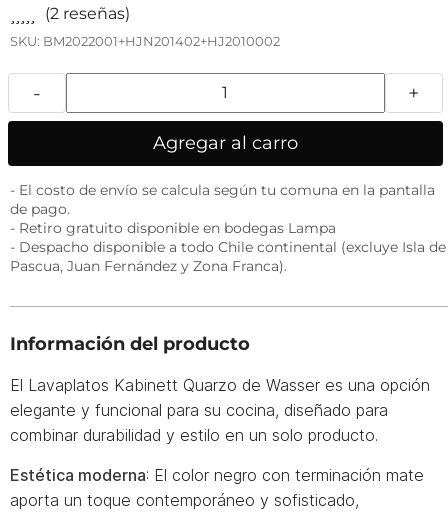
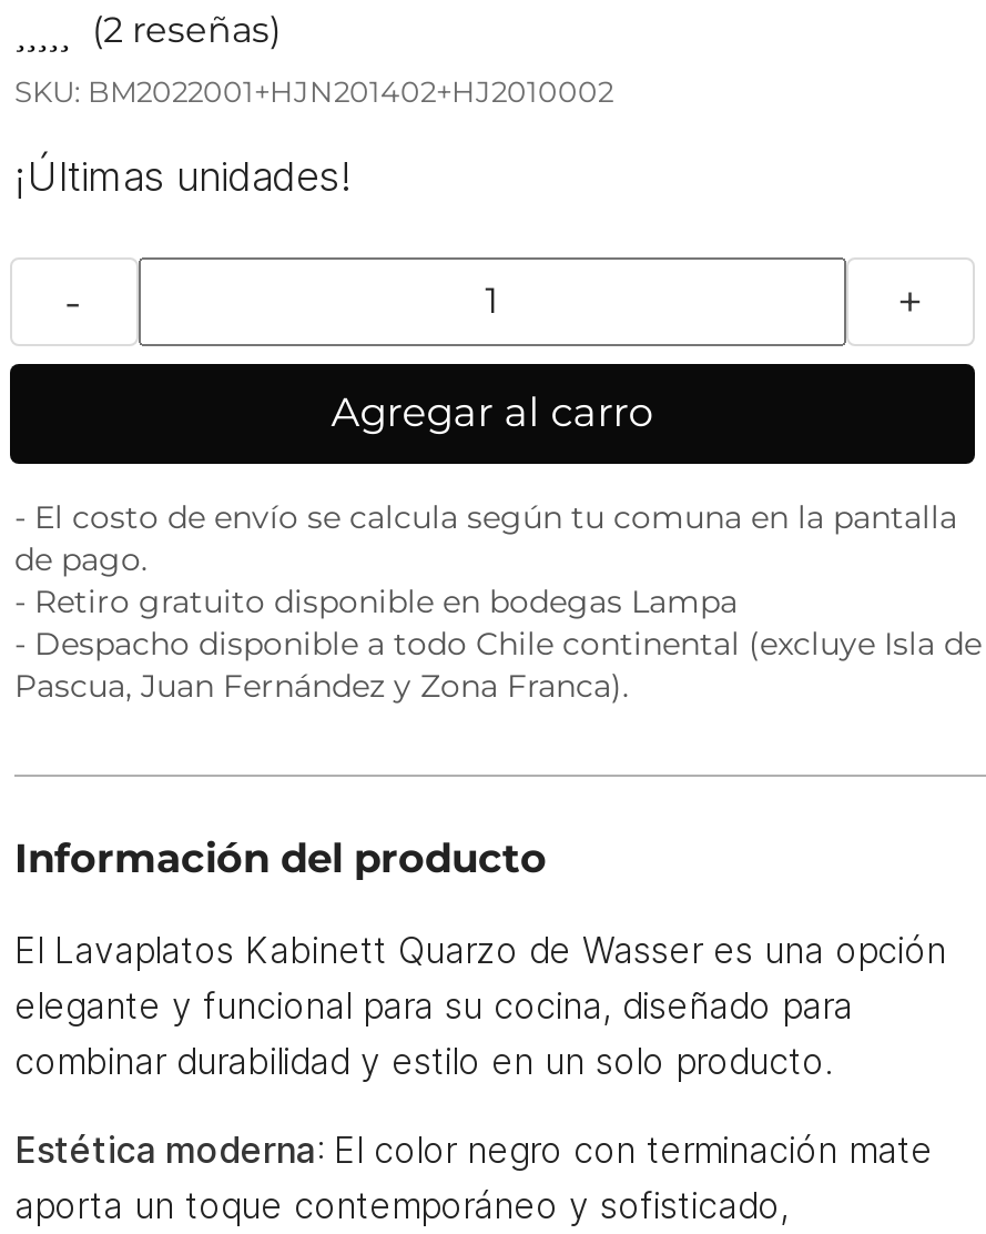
none -> [14,152,354,199] ¡Últimas unidades!

